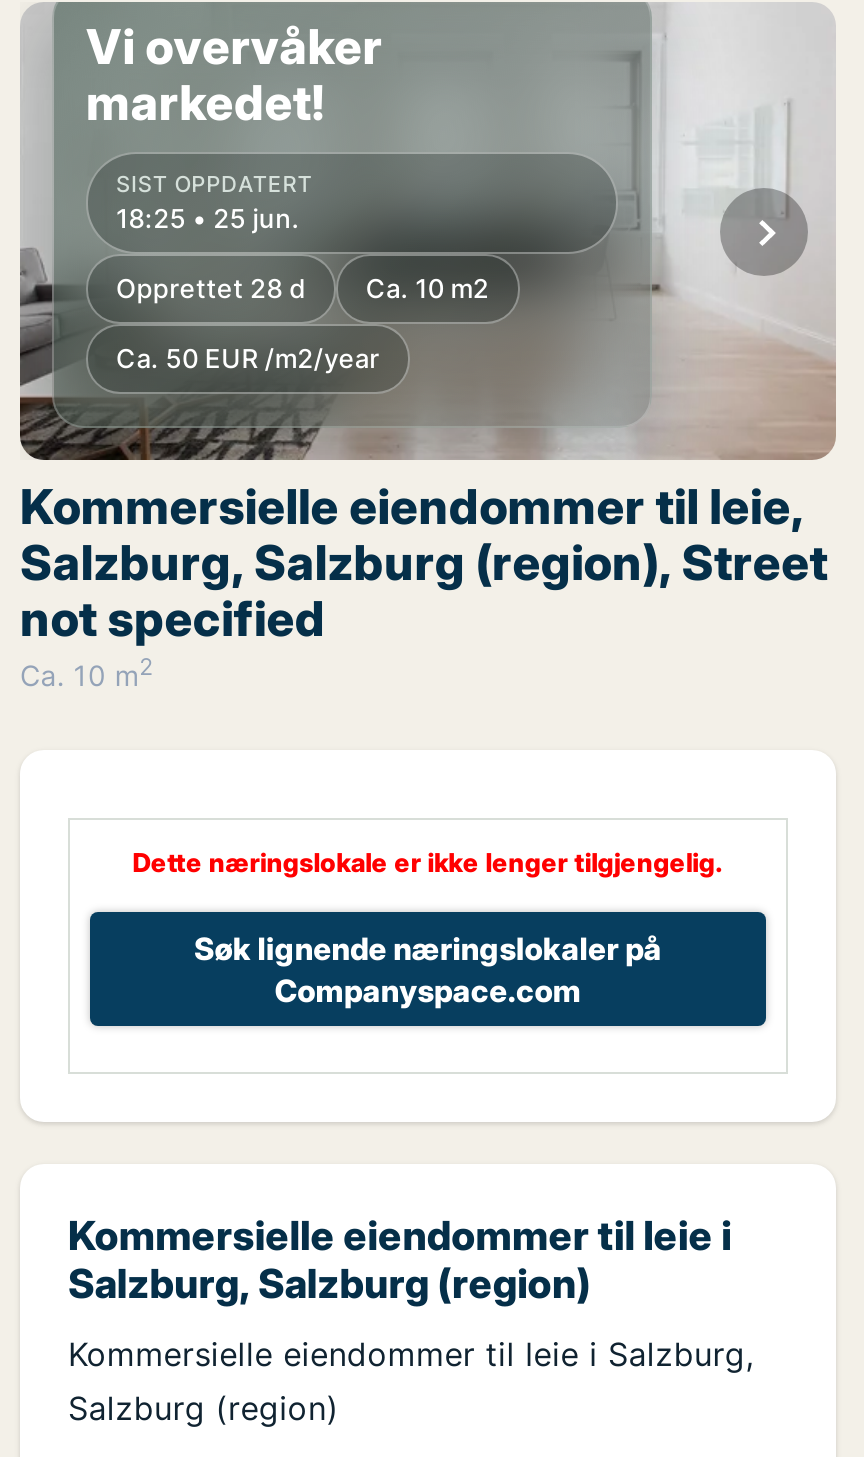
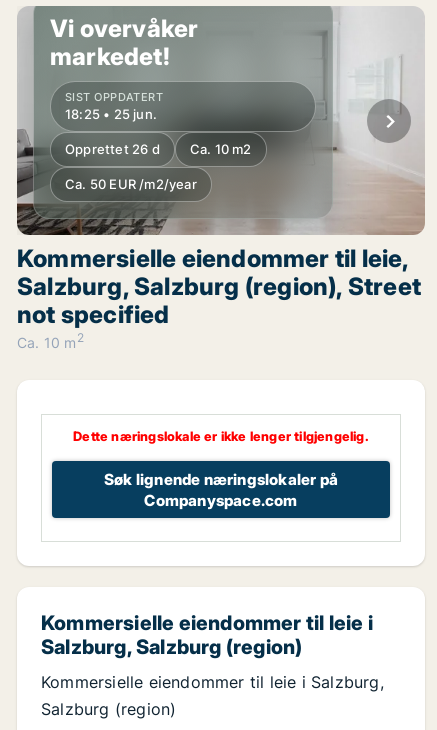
[116,272,489,304] Opprettet 28 d Ca. 10 m2 -> [65,141,252,157] Opprettet 26 d Ca. 10 m2

